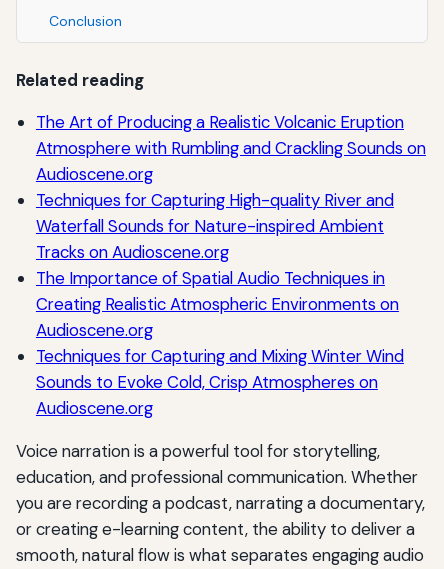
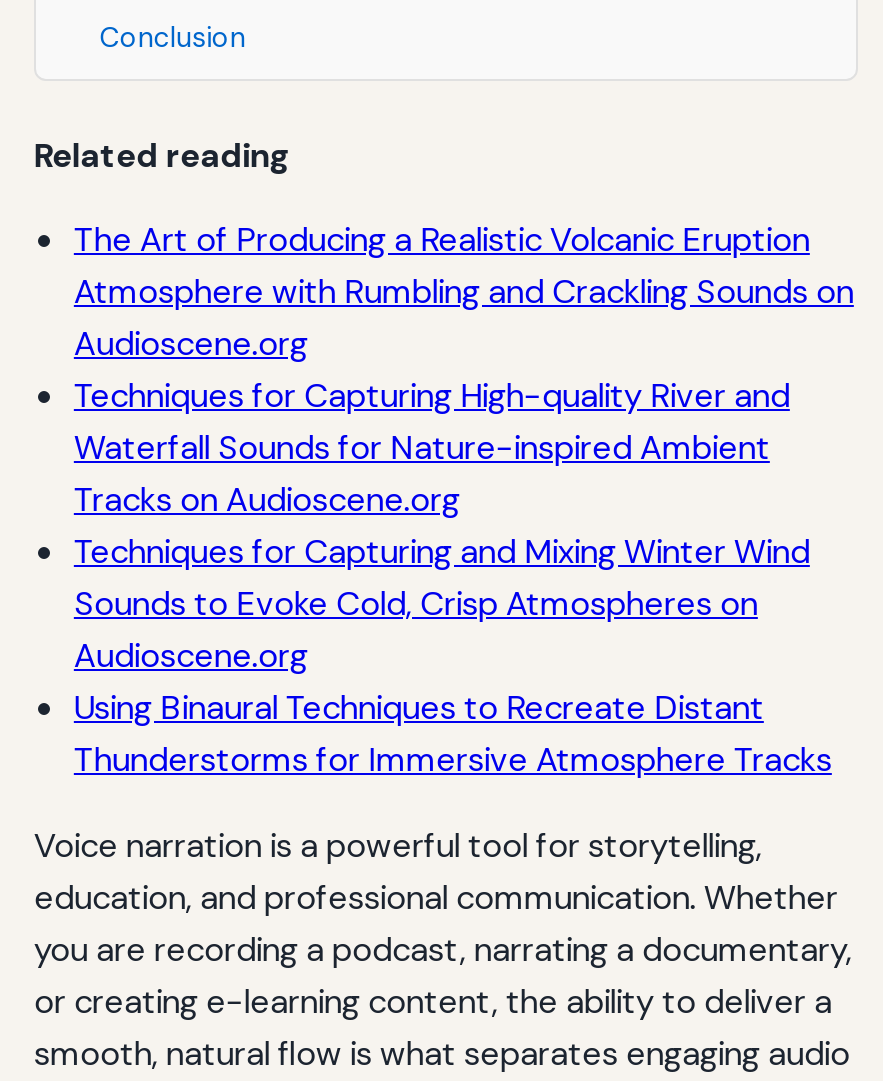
[36,267,399,341] The Importance of Spatial Audio Techniques in | Creating Realistic Atmospheric Environments on | Audioscene.org -> none
moved [36,345,404,419] -> [74,530,810,678]: Techniques for Capturing and Mixing Winter Wind | Sounds to Evoke Cold, Crisp Atmospheres on | Audioscene.org
none -> [74,686,832,782] Using Binaural Techniques to Recreate Distant | Thunderstorms for Immersive Atmosphere Tracks

